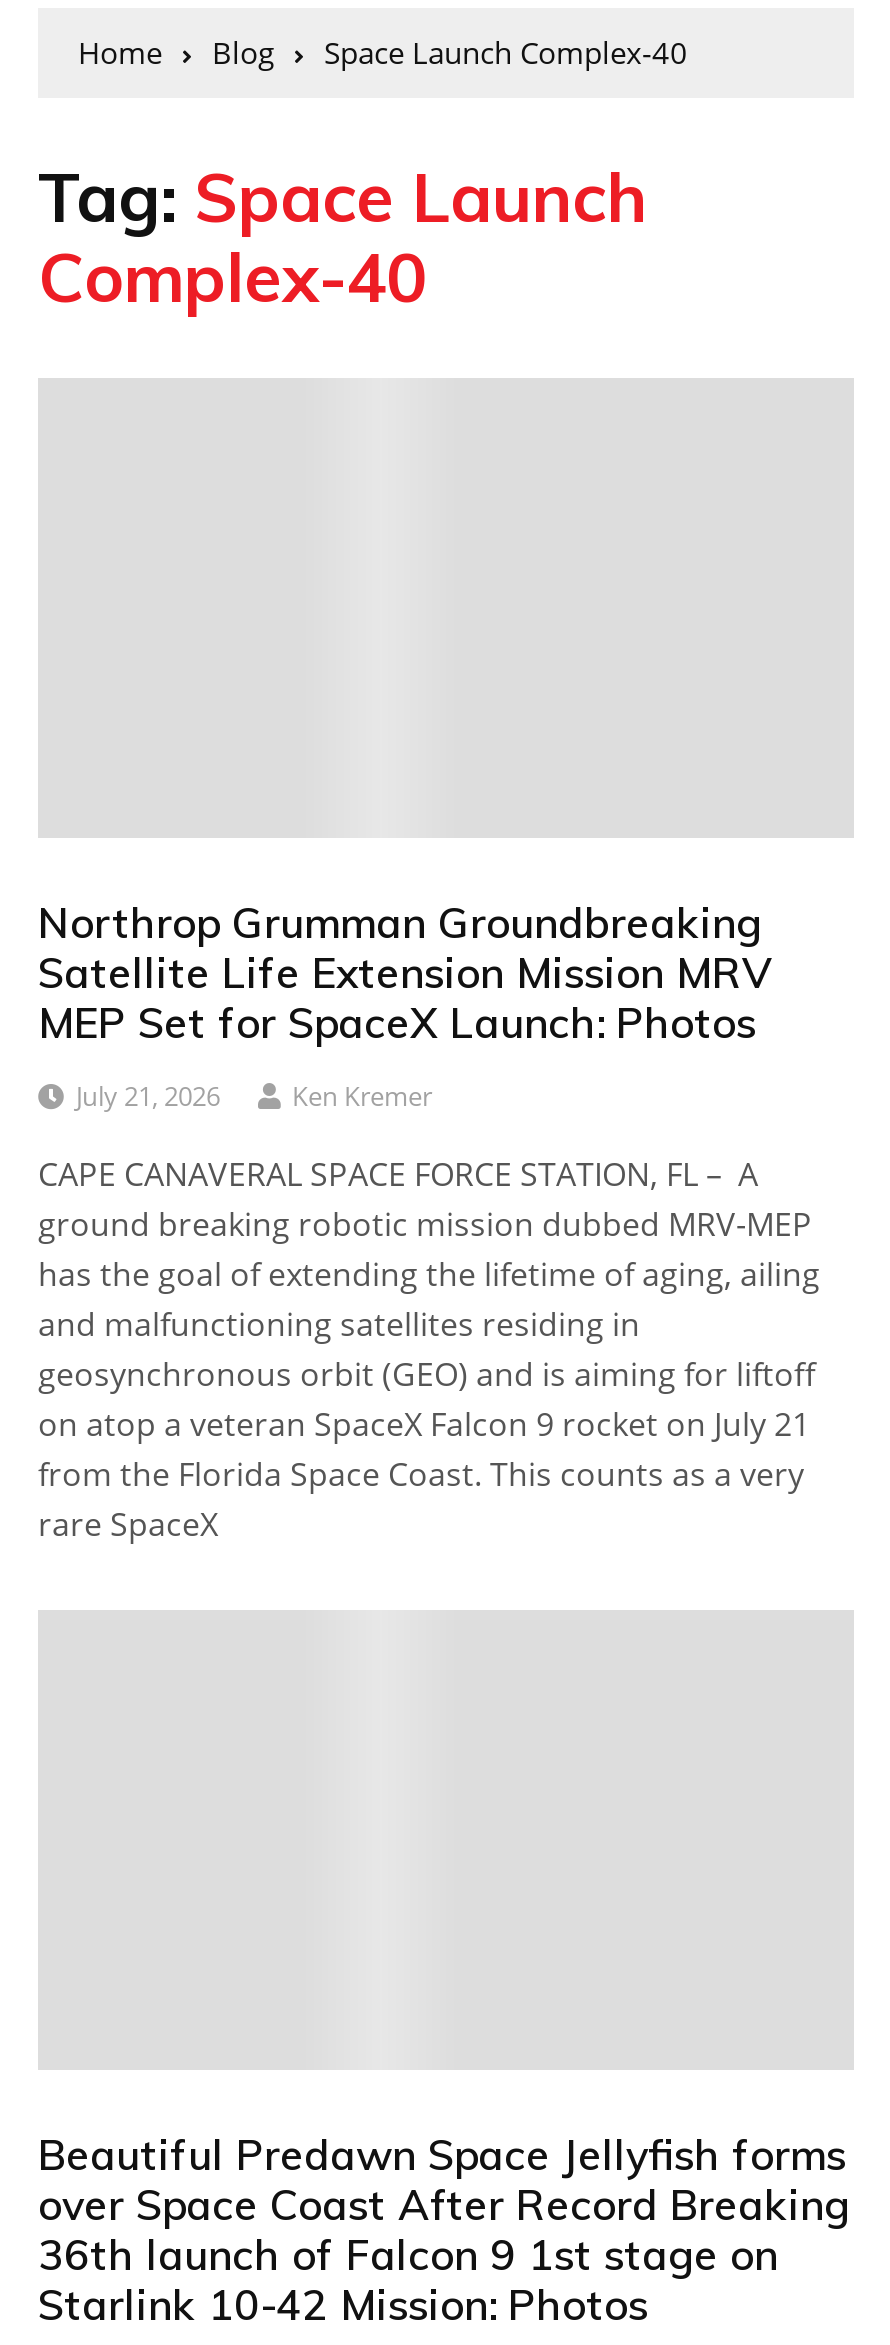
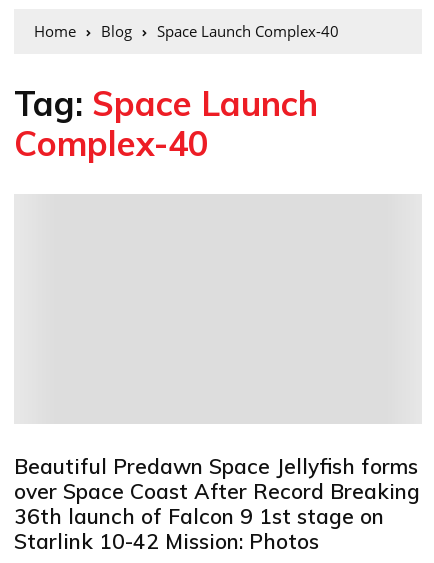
[38,896,820,1546] Northrop Grumman Groundbreaking | Satellite Life Extension Mission MRV | MEP Set for SpaceX Launch: Photos | July 21, 2026 | Ken Kremer | CAPE CANAVERAL SPACE FORCE STATION, FL – A | ground breaking robotic mission dubbed MRV-MEP | has the goal of extending the lifetime of aging, ailing | and malfunctioning satellites residing in | geosynchronous orbit (GEO) and is aiming for liftoff | on atop a veteran SpaceX Falcon 9 rocket on July 21 | from the Florida Space Coast. This counts as a very | rare SpaceX -> none

